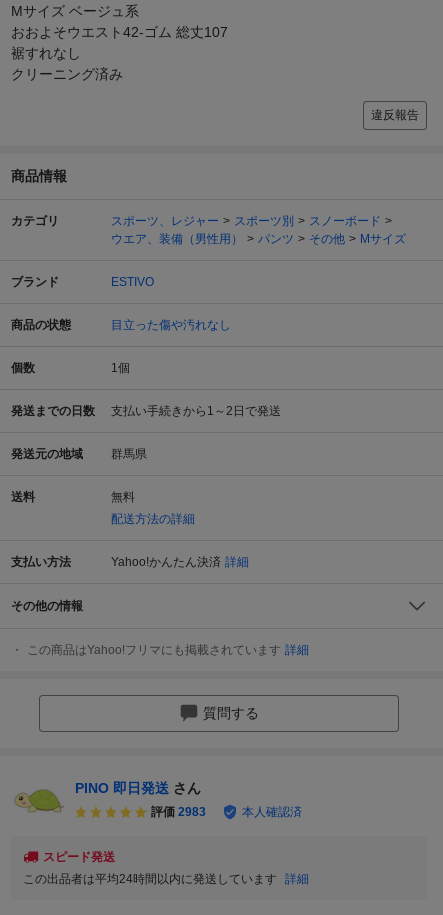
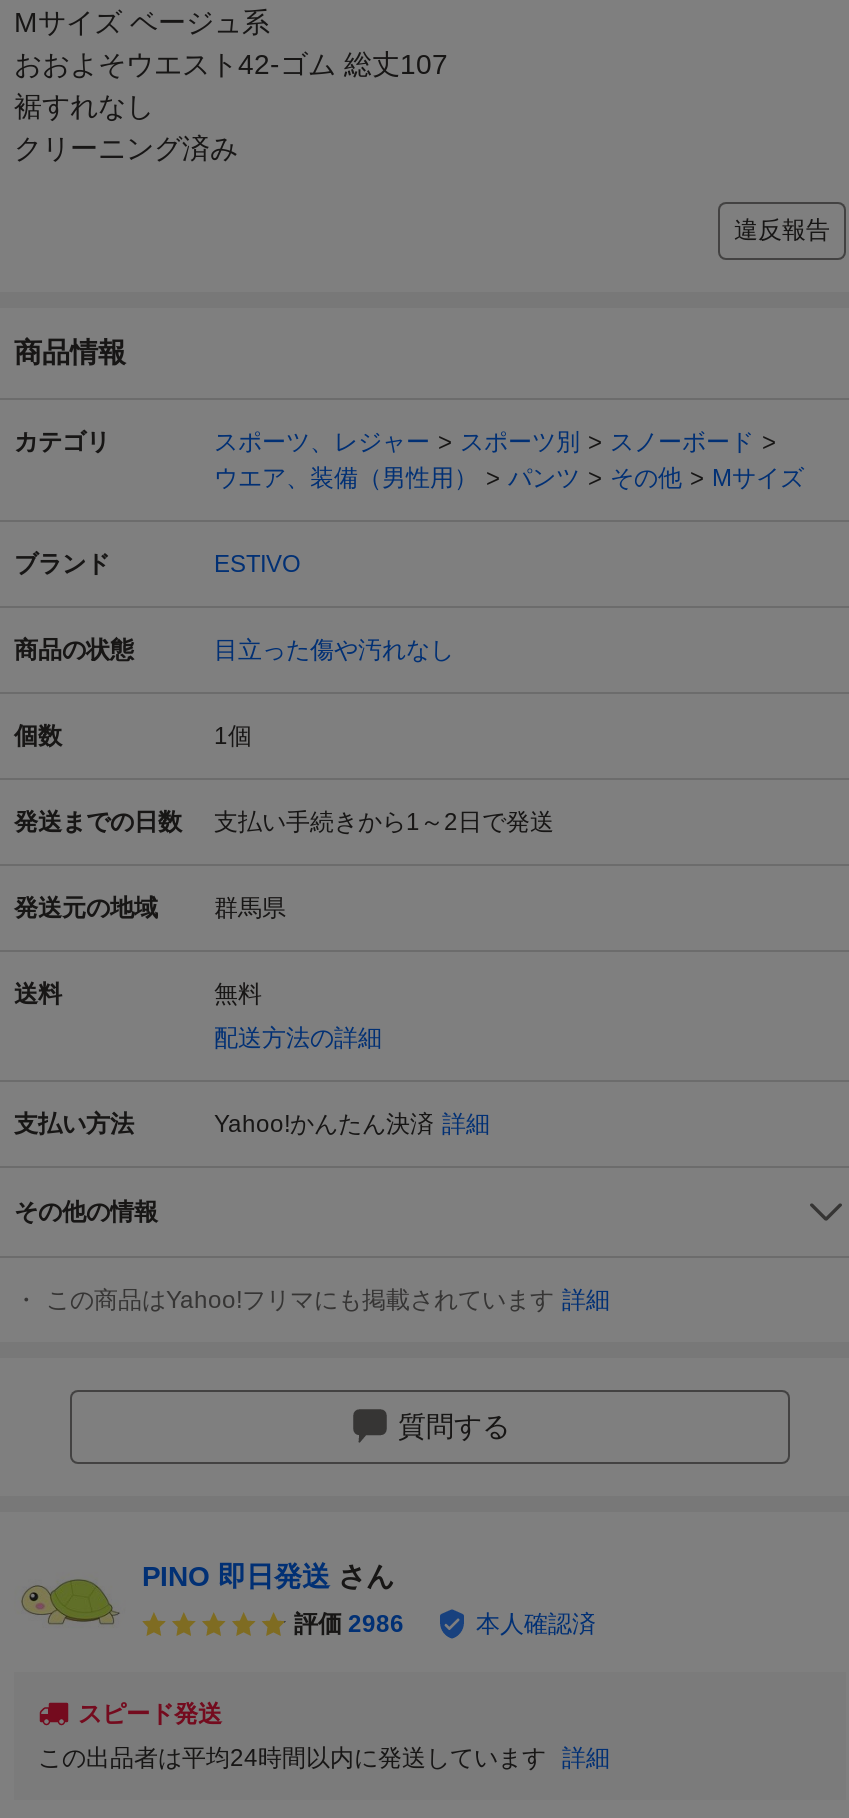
[151,805,206,819] 評価 2983 -> [294,1611,404,1639] 評価 2986

